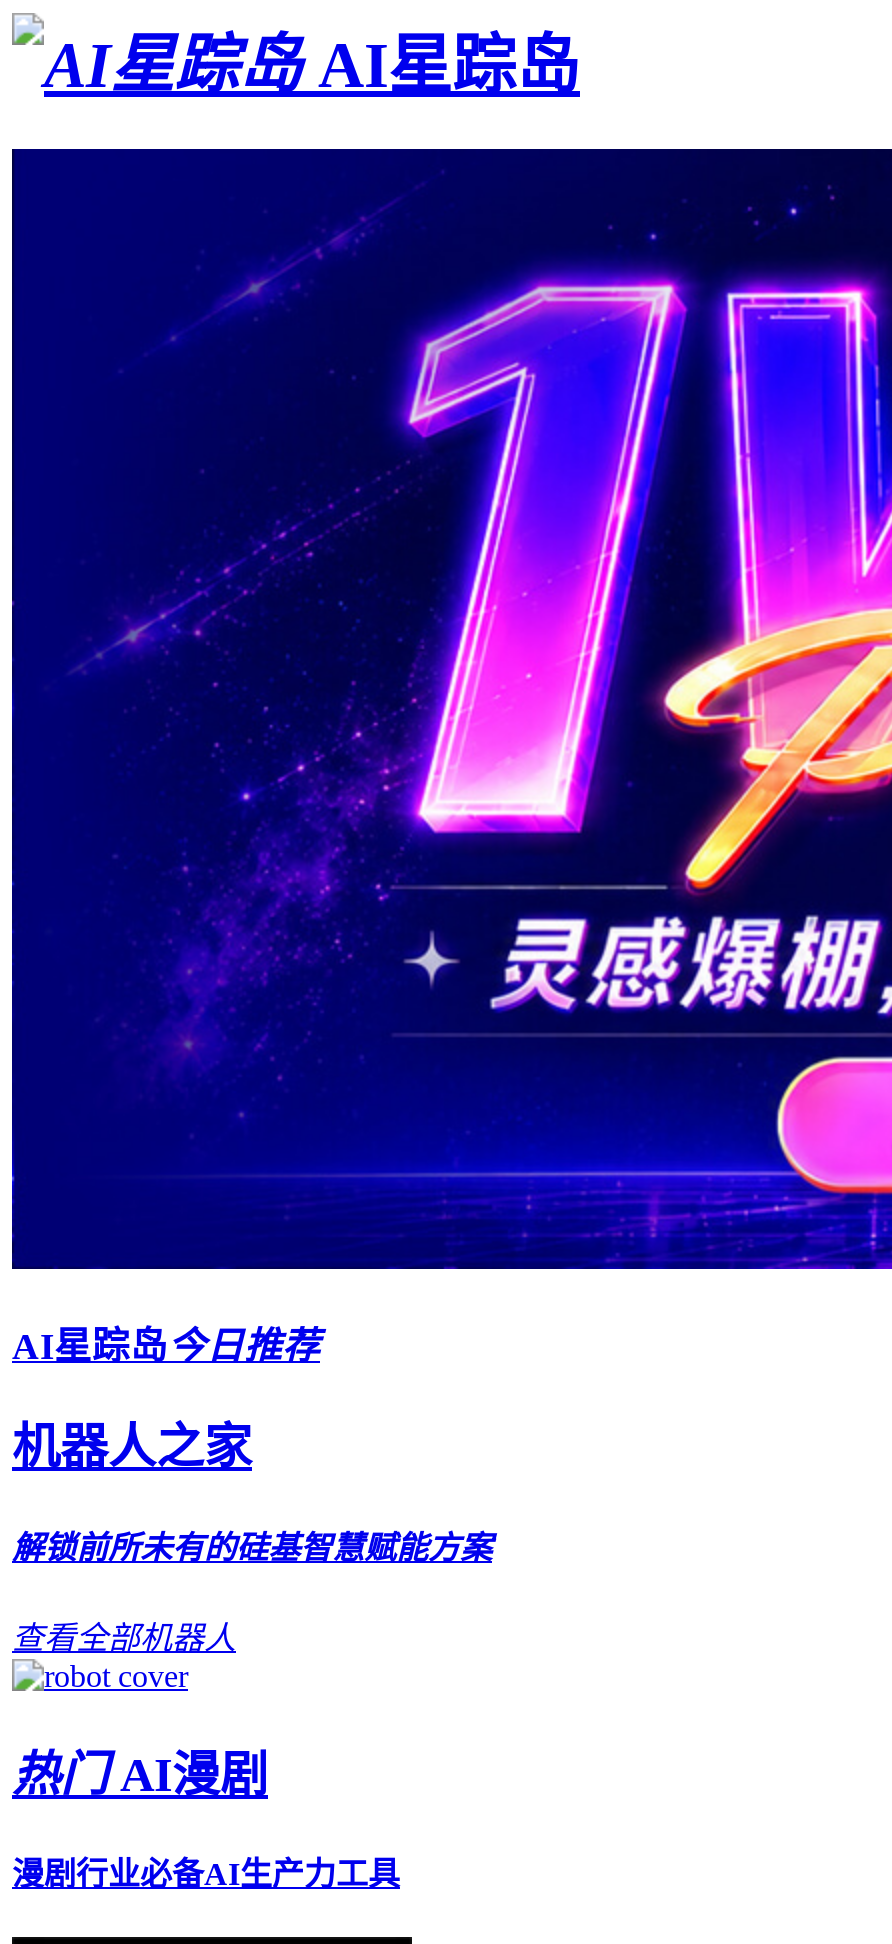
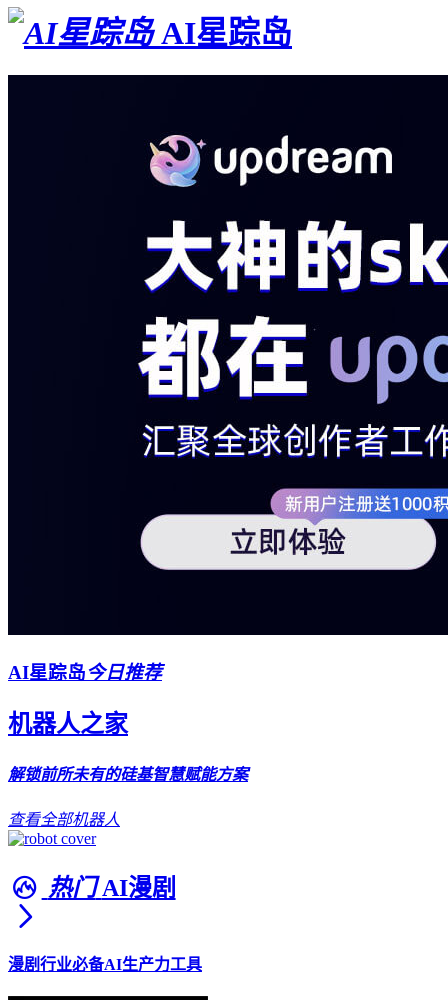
[10,149,886,1271] [image] -> [7,75,445,636] [image]

